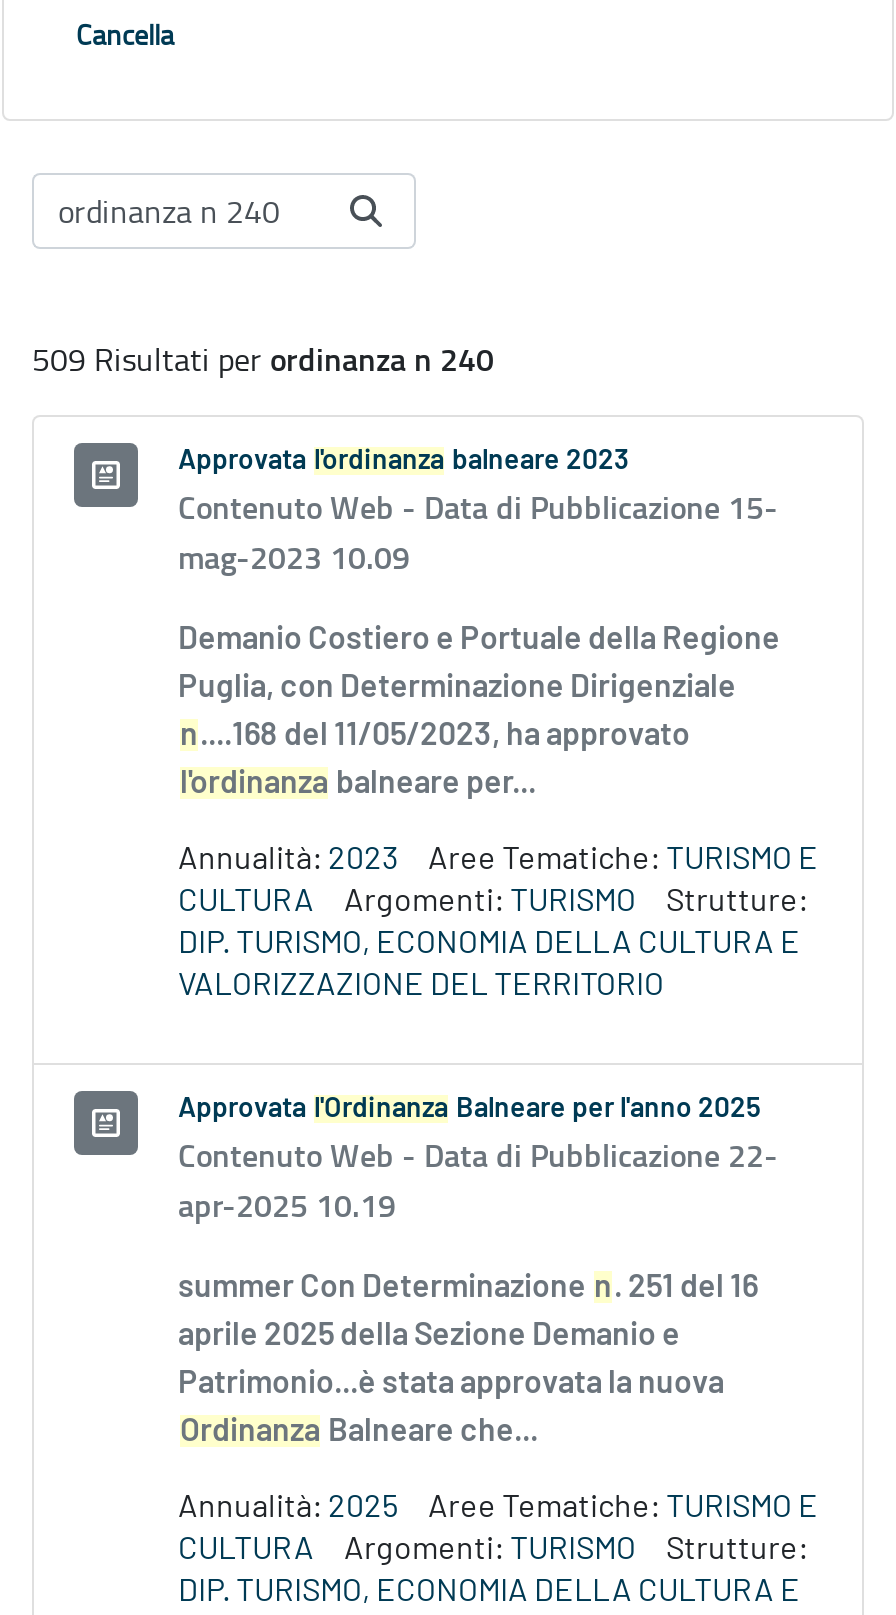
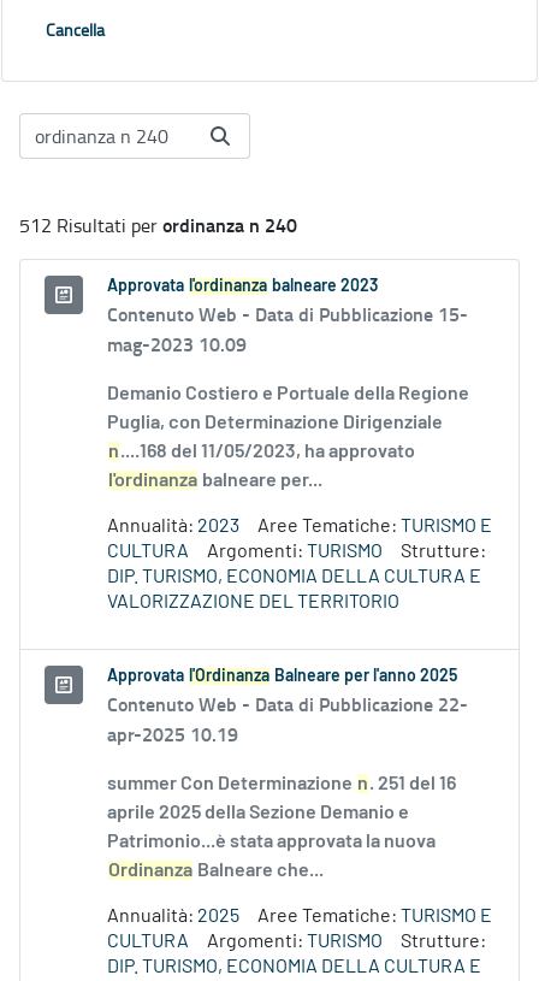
[32,336,494,382] 509 Risultati per ordinanza n 240 -> [19,211,297,239] 512 Risultati per ordinanza n 240

